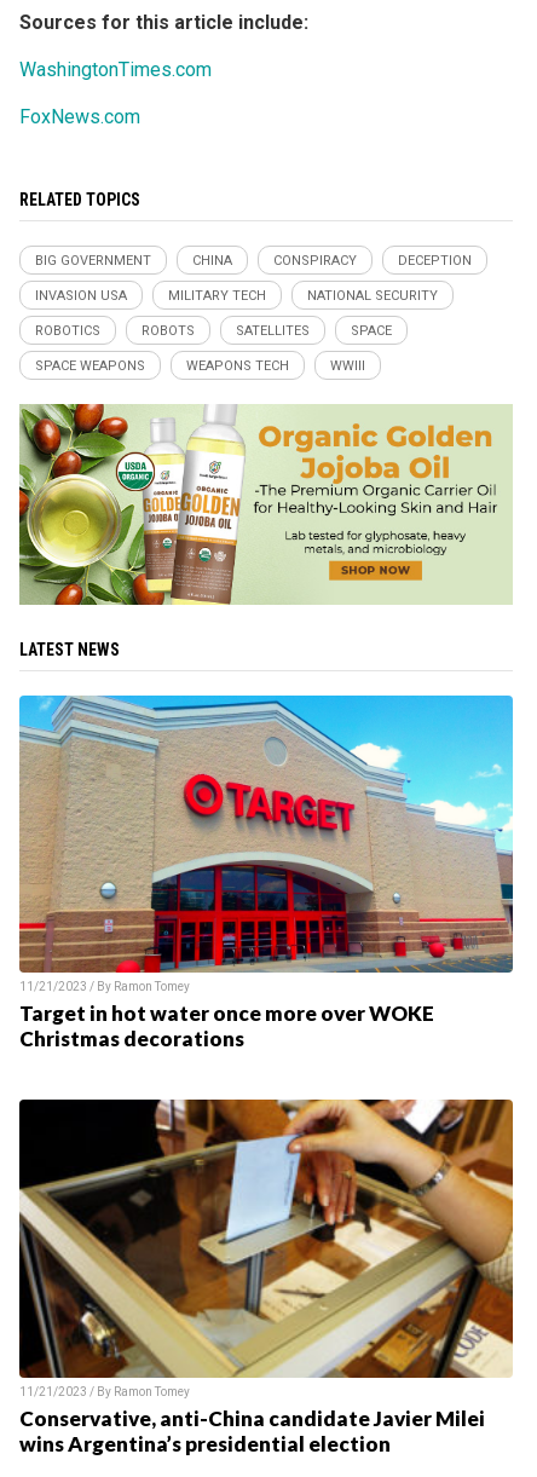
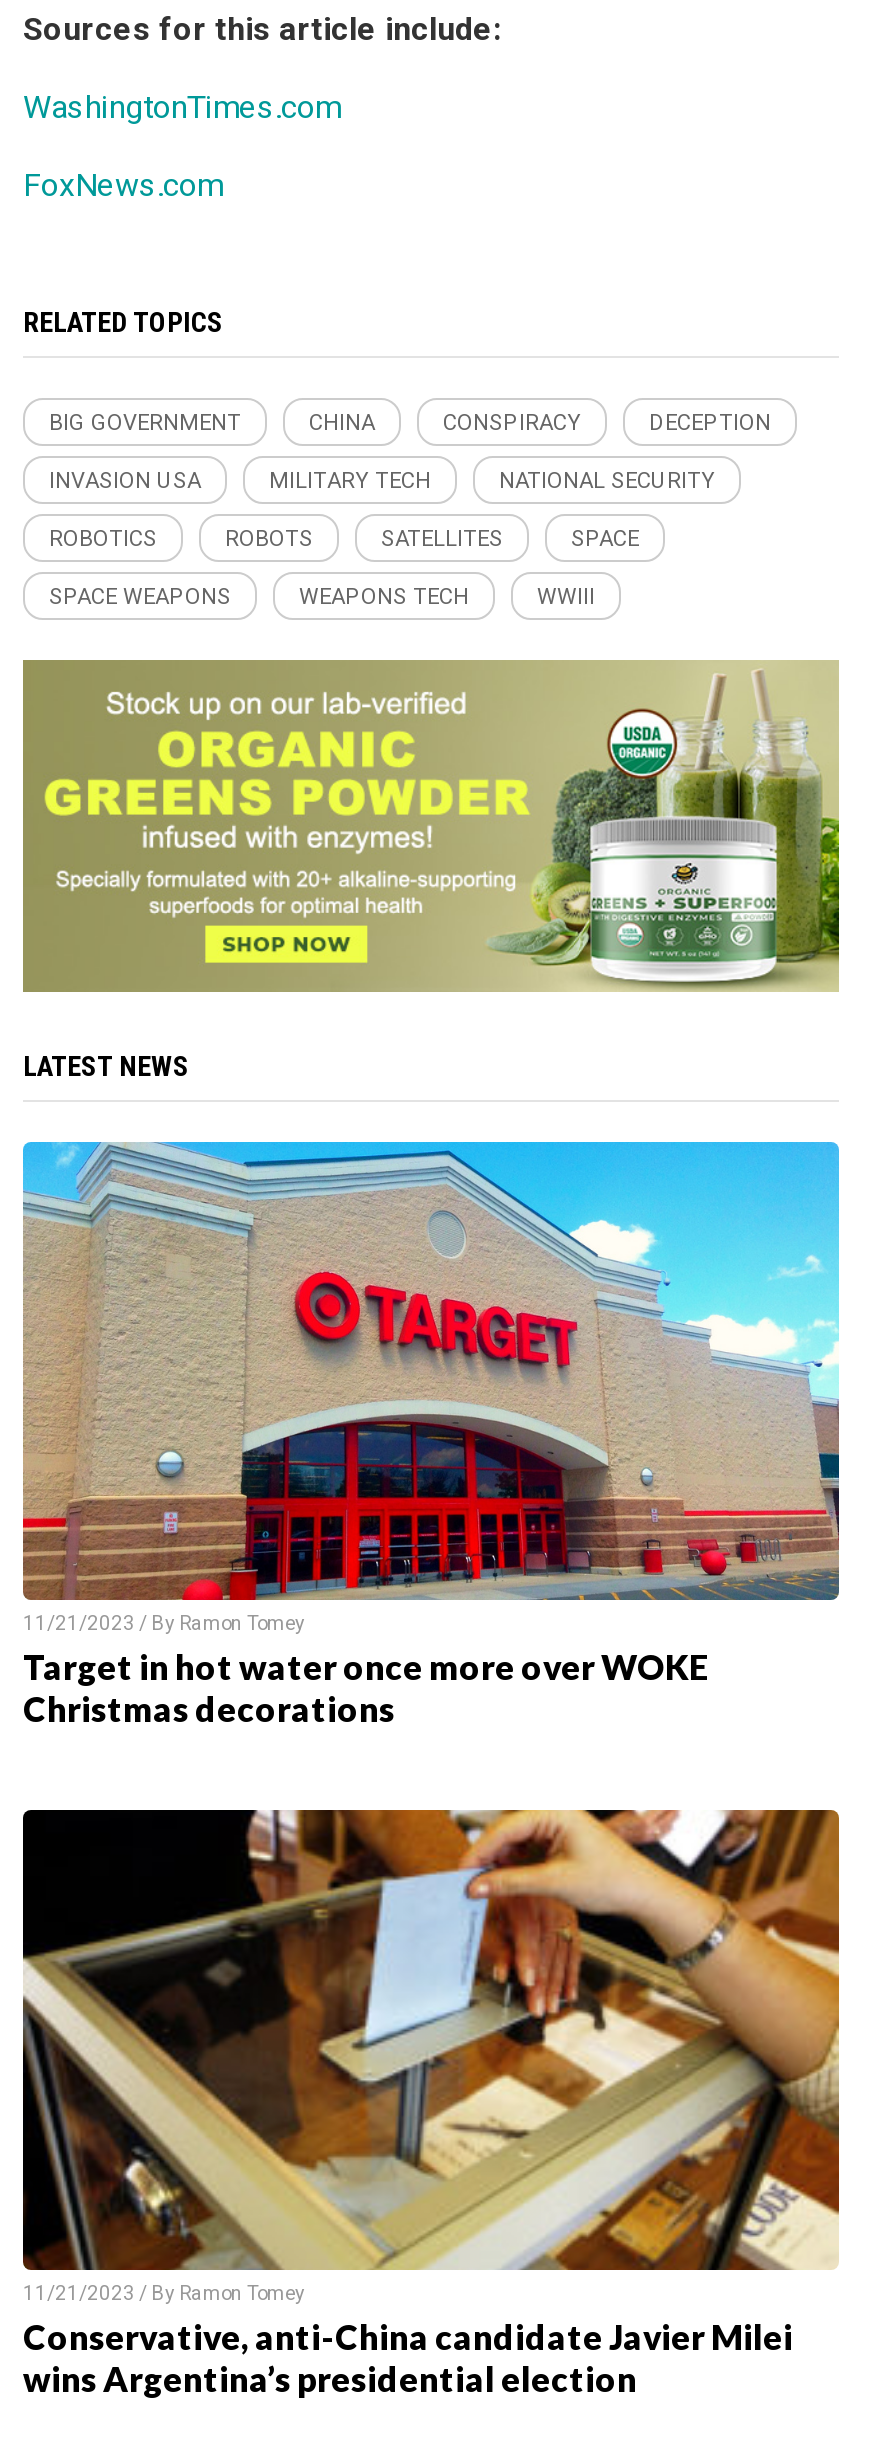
[18,404,513,606] [image] -> [21,658,841,994] [image]

